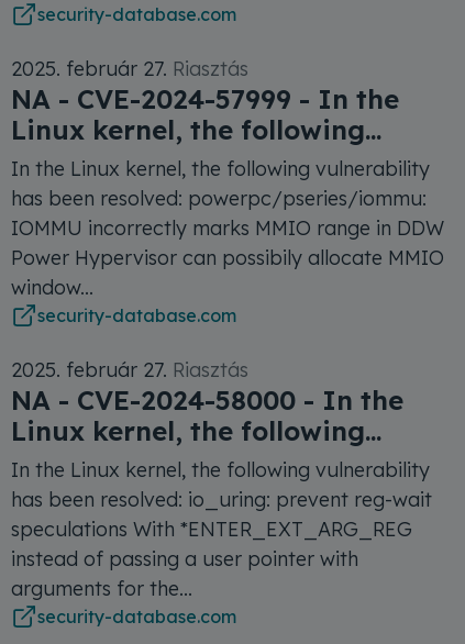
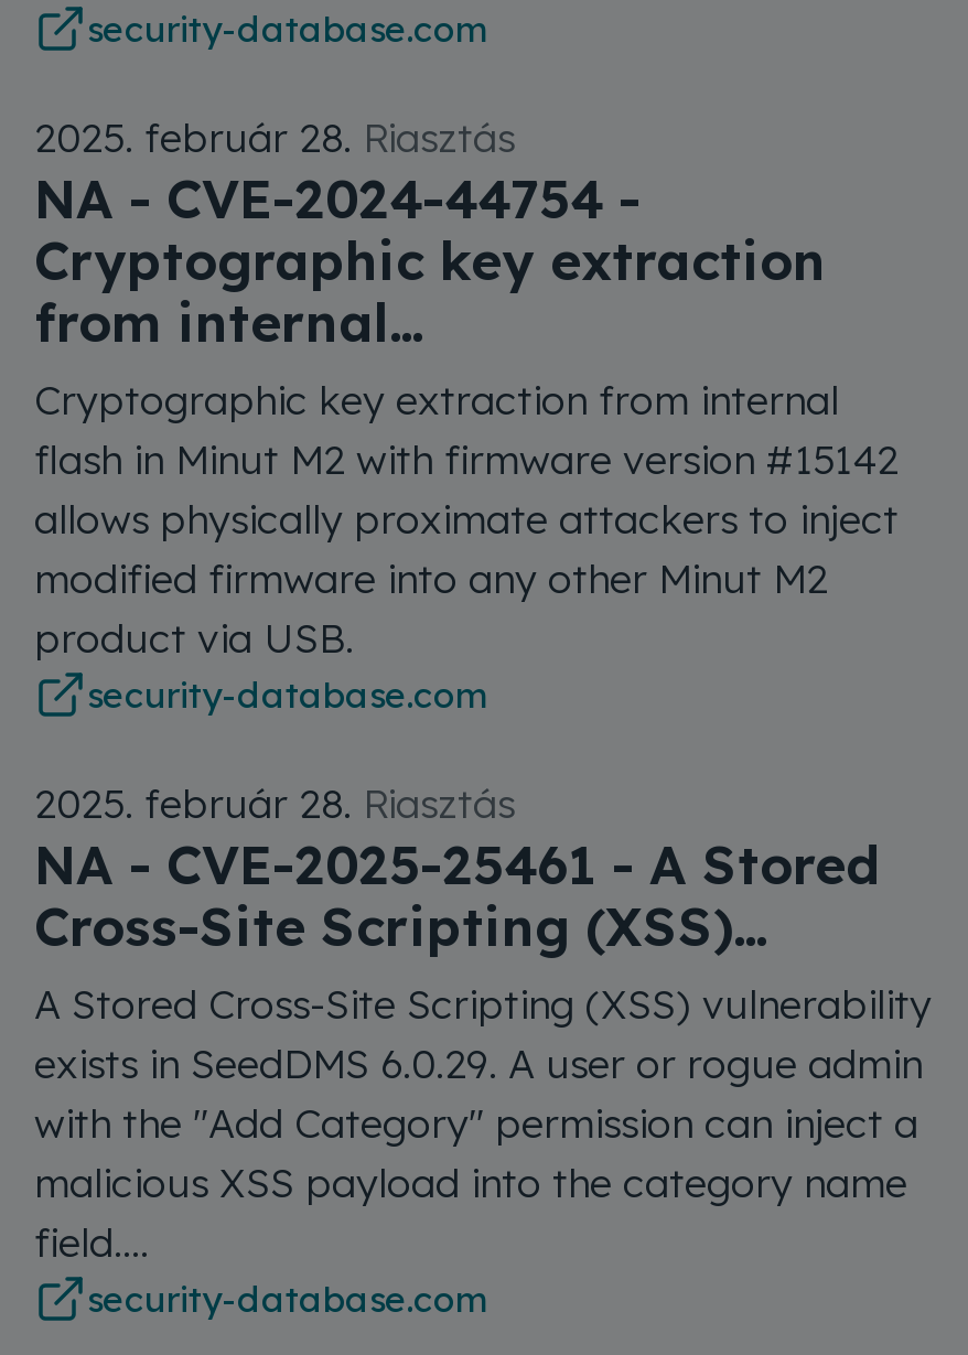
[11,56,444,300] 2025. február 27. Riasztás | NA - CVE-2024-57999 - In the | Linux kernel, the following... | In the Linux kernel, the following vulnerability | has been resolved: powerpc/pseries/iommu: | IOMMU incorrectly marks MMIO range in DDW | Power Hypervisor can possibily allocate MMIO | window... -> [34,112,899,664] 2025. február 28. Riasztás | NA - CVE-2024-44754 - | Cryptographic key extraction | from internal... | Cryptographic key extraction from internal | flash in Minut M2 with firmware version #15142 | allows physically proximate attackers to inject | modified firmware into any other Minut M2 | product via USB.
[11,357,432,601] 2025. február 27. Riasztás | NA - CVE-2024-58000 - In the | Linux kernel, the following... | In the Linux kernel, the following vulnerability | has been resolved: io_uring: prevent reg-wait | speculations With *ENTER_EXT_ARG_REG | instead of passing a user pointer with | arguments for the... -> [34,778,932,1268] 2025. február 28. Riasztás | NA - CVE-2025-25461 - A Stored | Cross-Site Scripting (XSS)... | A Stored Cross-Site Scripting (XSS) vulnerability | exists in SeedDMS 6.0.29. A user or rogue admin | with the "Add Category" permission can inject a | malicious XSS payload into the category name | field....

